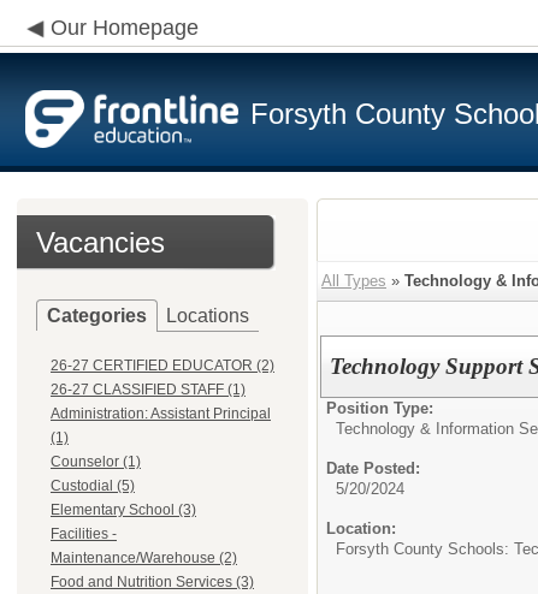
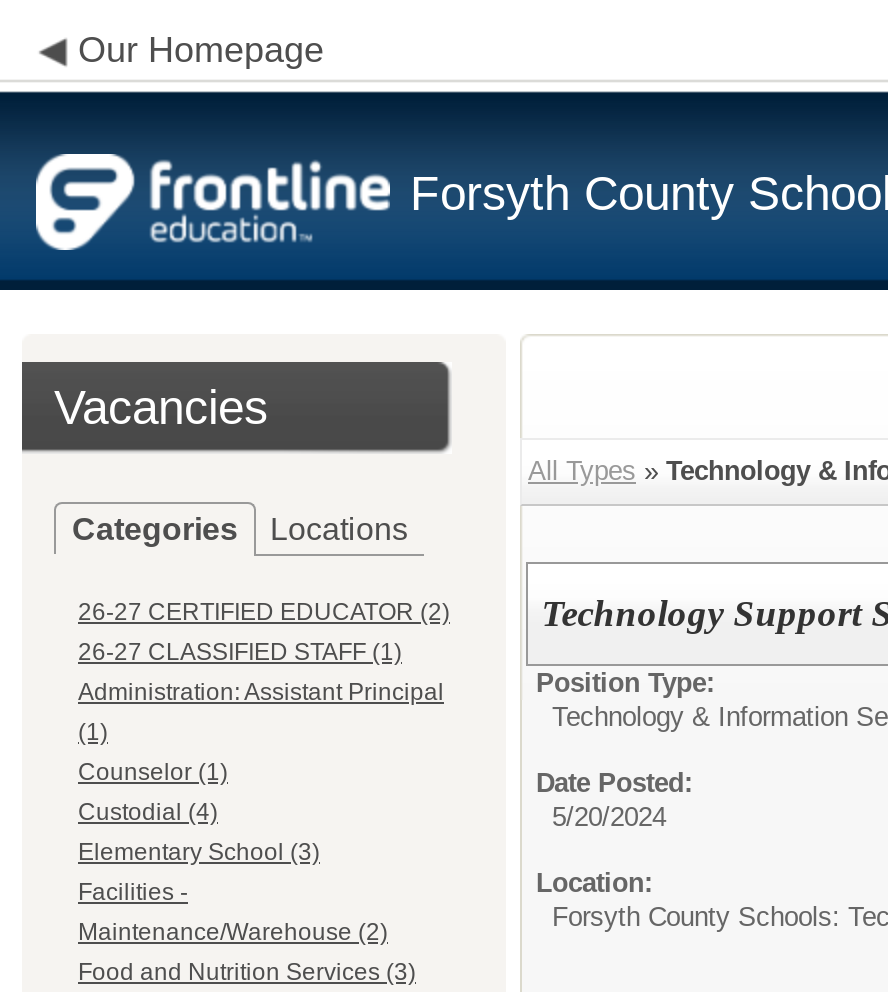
[51,477,135,494] Custodial (5) -> [78,798,218,826] Custodial (4)

